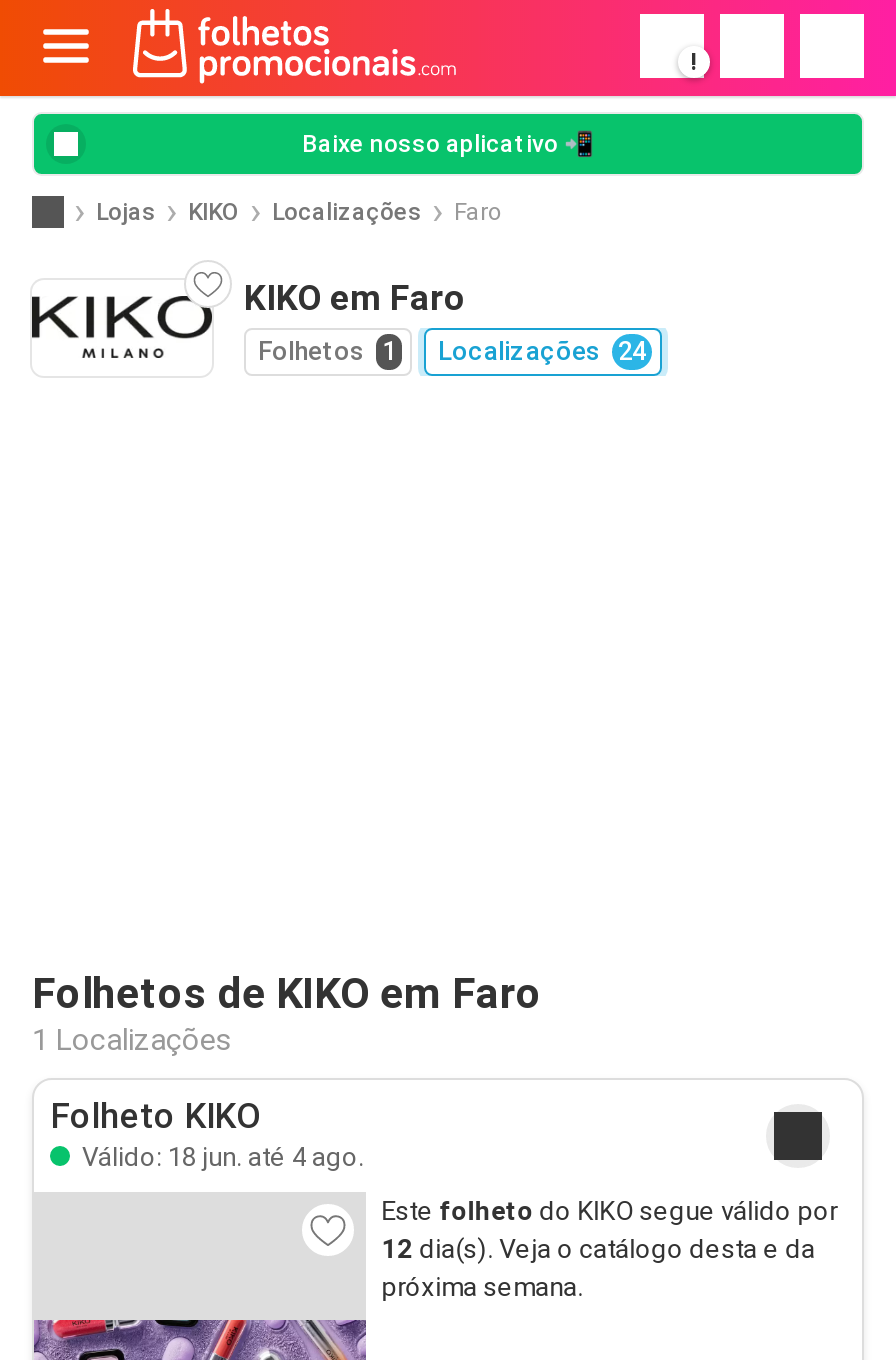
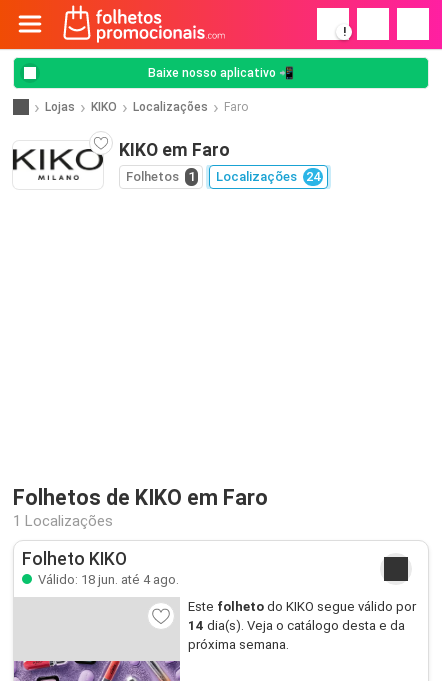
[381,1234,815,1264] 12 dia(s). Veja o catálogo desta e da -> [188,618,405,633] 14 dia(s). Veja o catálogo desta e da

